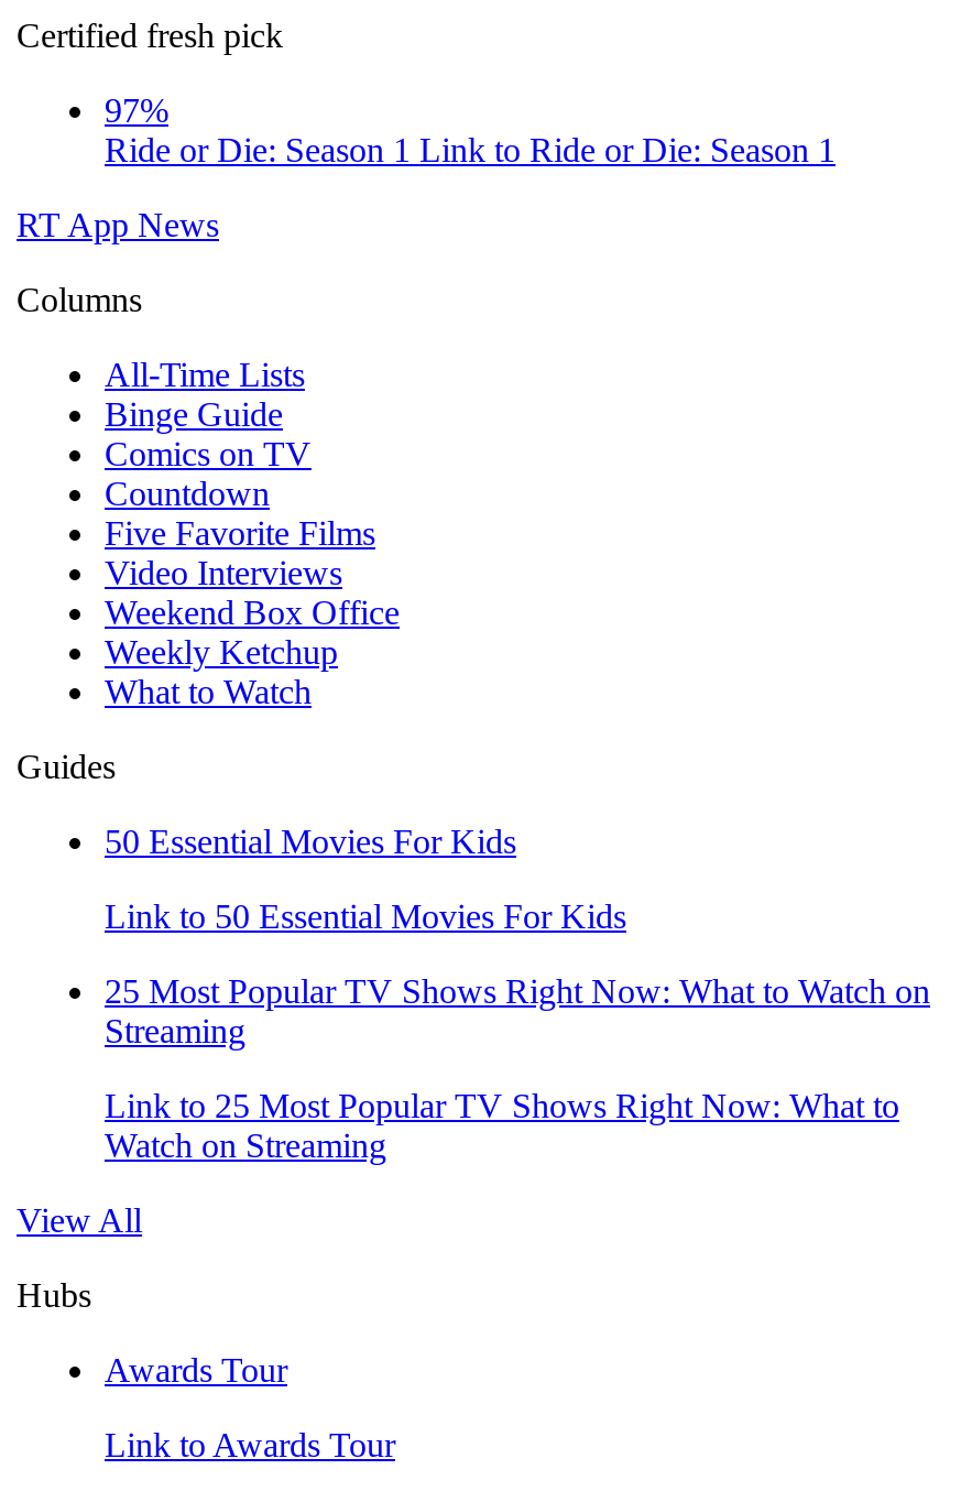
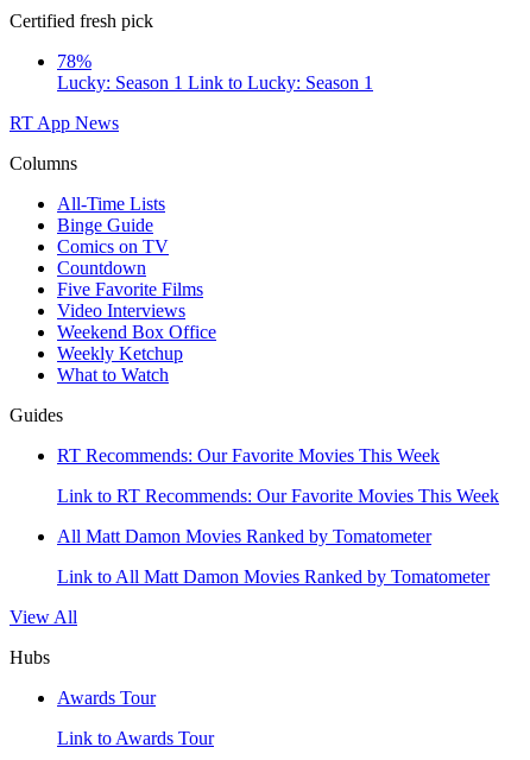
[105,91,836,168] 97% | Ride or Die: Season 1 Link to Ride or Die: Season 1 -> [57,51,373,93] 78% | Lucky: Season 1 Link to Lucky: Season 1
[105,823,516,860] 50 Essential Movies For Kids -> [57,445,440,465] RT Recommends: Our Favorite Movies This Week
[105,897,626,935] Link to 50 Essential Movies For Kids -> [57,486,499,506] Link to RT Recommends: Our Favorite Movies This Week
[105,972,930,1049] 25 Most Popular TV Shows Right Now: What to Watch on | Streaming -> [57,526,431,546] All Matt Damon Movies Ranked by Tomatometer
[105,1087,899,1164] Link to 25 Most Popular TV Shows Right Now: What to | Watch on Streaming -> [57,566,490,587] Link to All Matt Damon Movies Ranked by Tomatometer

